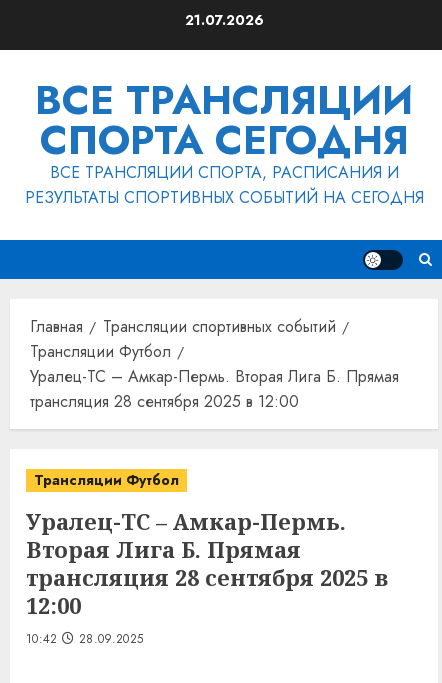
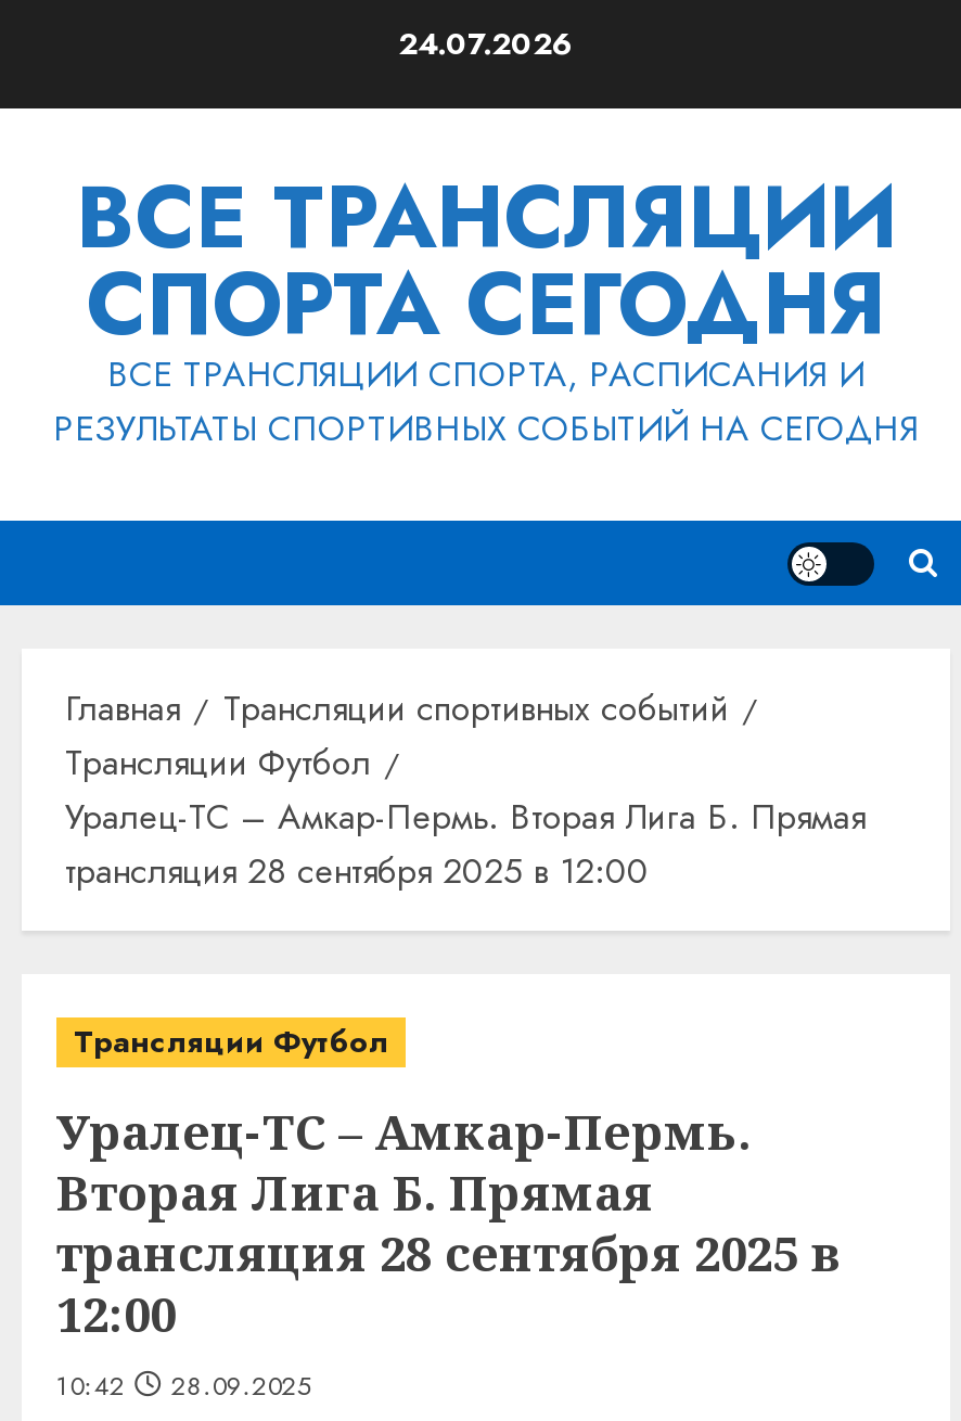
[184,10,263,30] 21.07.2026 -> [398,21,574,65] 24.07.2026

